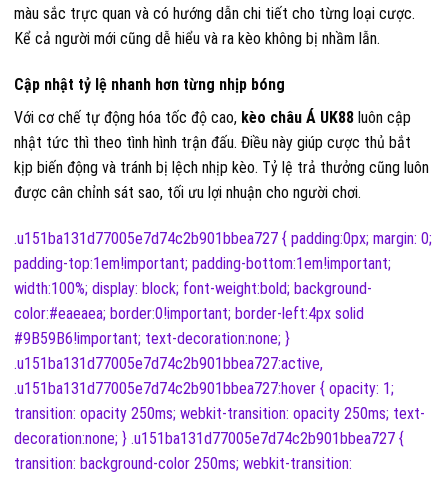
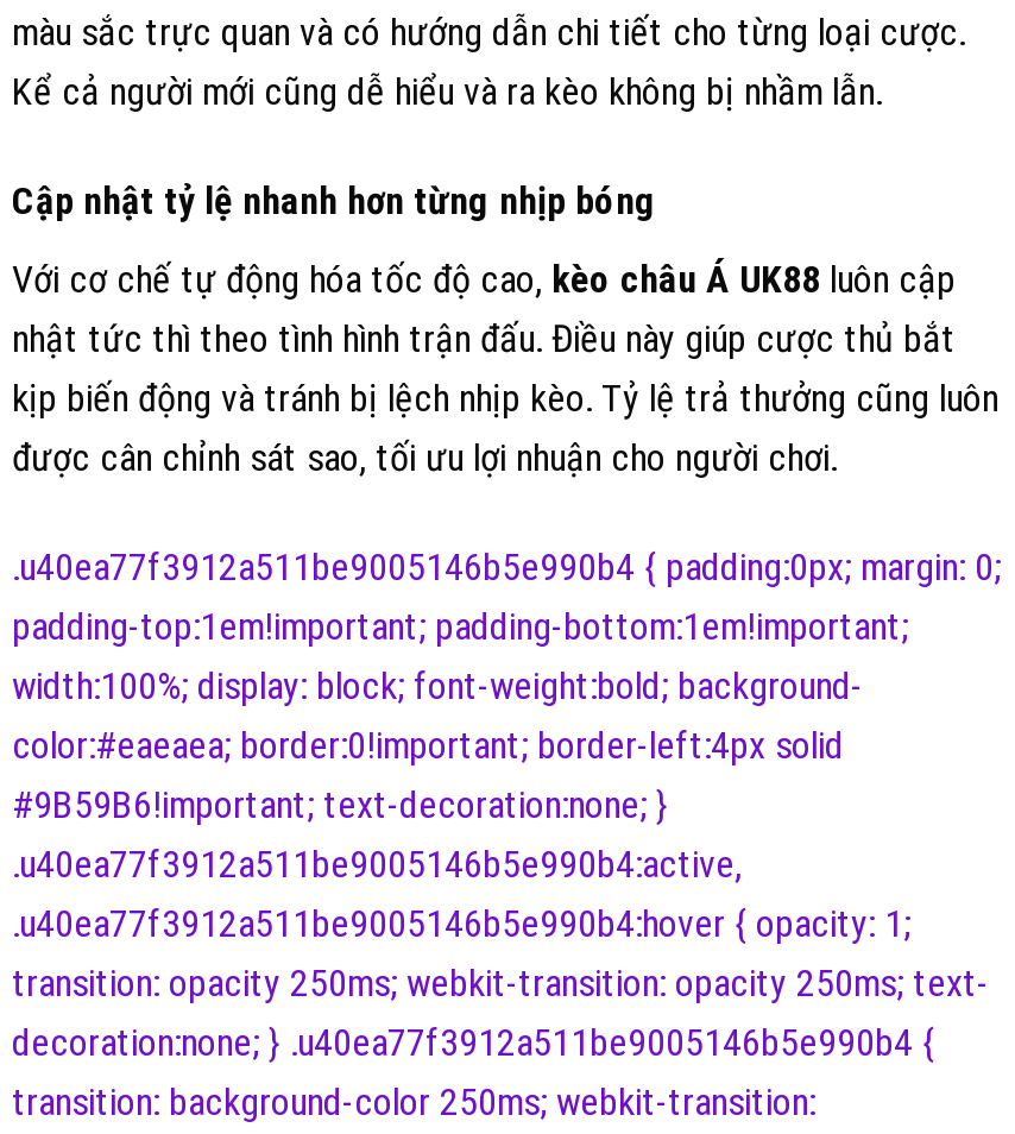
[14,229,432,248] .u151ba131d77005e7d74c2b901bbea727 { padding:0px; margin: 0; -> [12,544,1001,589] .u40ea77f3912a511be9005146b5e990b4 { padding:0px; margin: 0;
[14,354,394,398] .u151ba131d77005e7d74c2b901bbea727:active, | .u151ba131d77005e7d74c2b901bbea727:hover { opacity: 1; -> [12,841,910,946] .u40ea77f3912a511be9005146b5e990b4:active, | .u40ea77f3912a511be9005146b5e990b4:hover { opacity: 1;
[14,429,404,448] decoration:none; } .u151ba131d77005e7d74c2b901bbea727 { -> [12,1019,934,1065] decoration:none; } .u40ea77f3912a511be9005146b5e990b4 {

